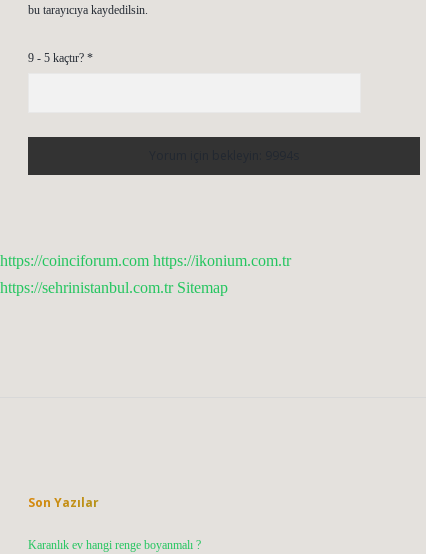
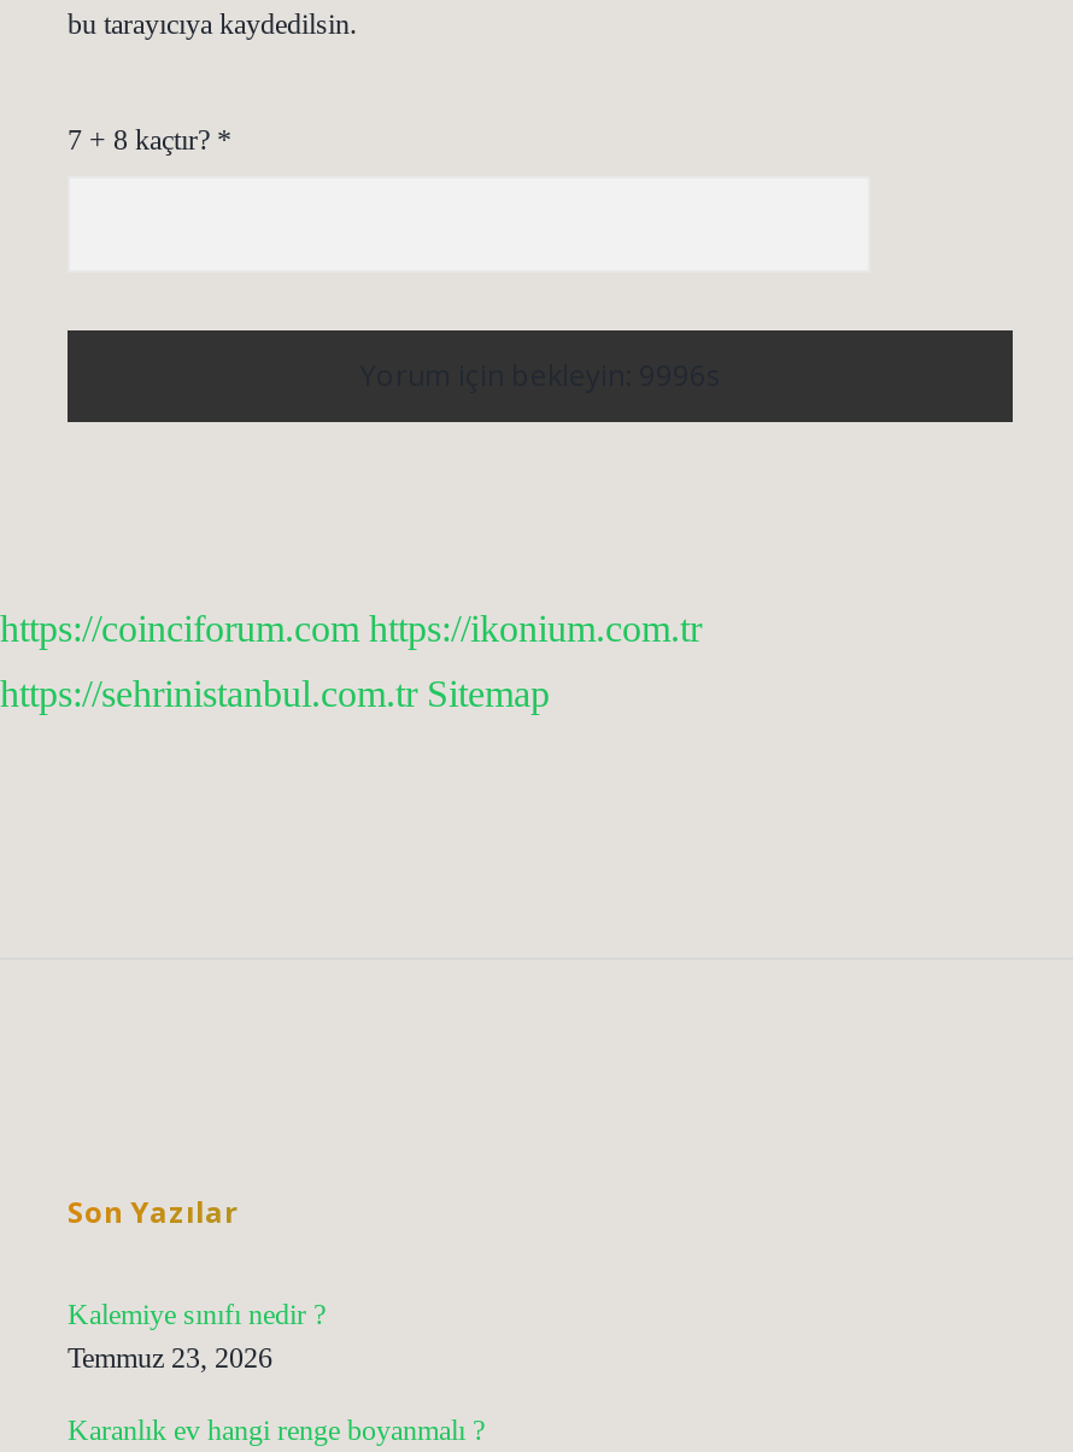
[28,51,93,65] 9 - 5 kaçtır? * -> [68,123,231,157] 7 + 8 kaçtır? *
none -> [68,1298,326,1375] Kalemiye sınıfı nedir ? | Temmuz 23, 2026

